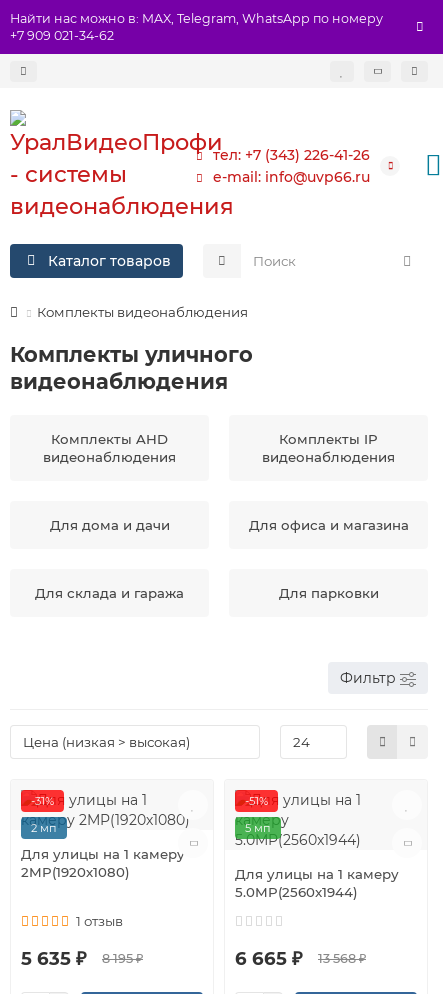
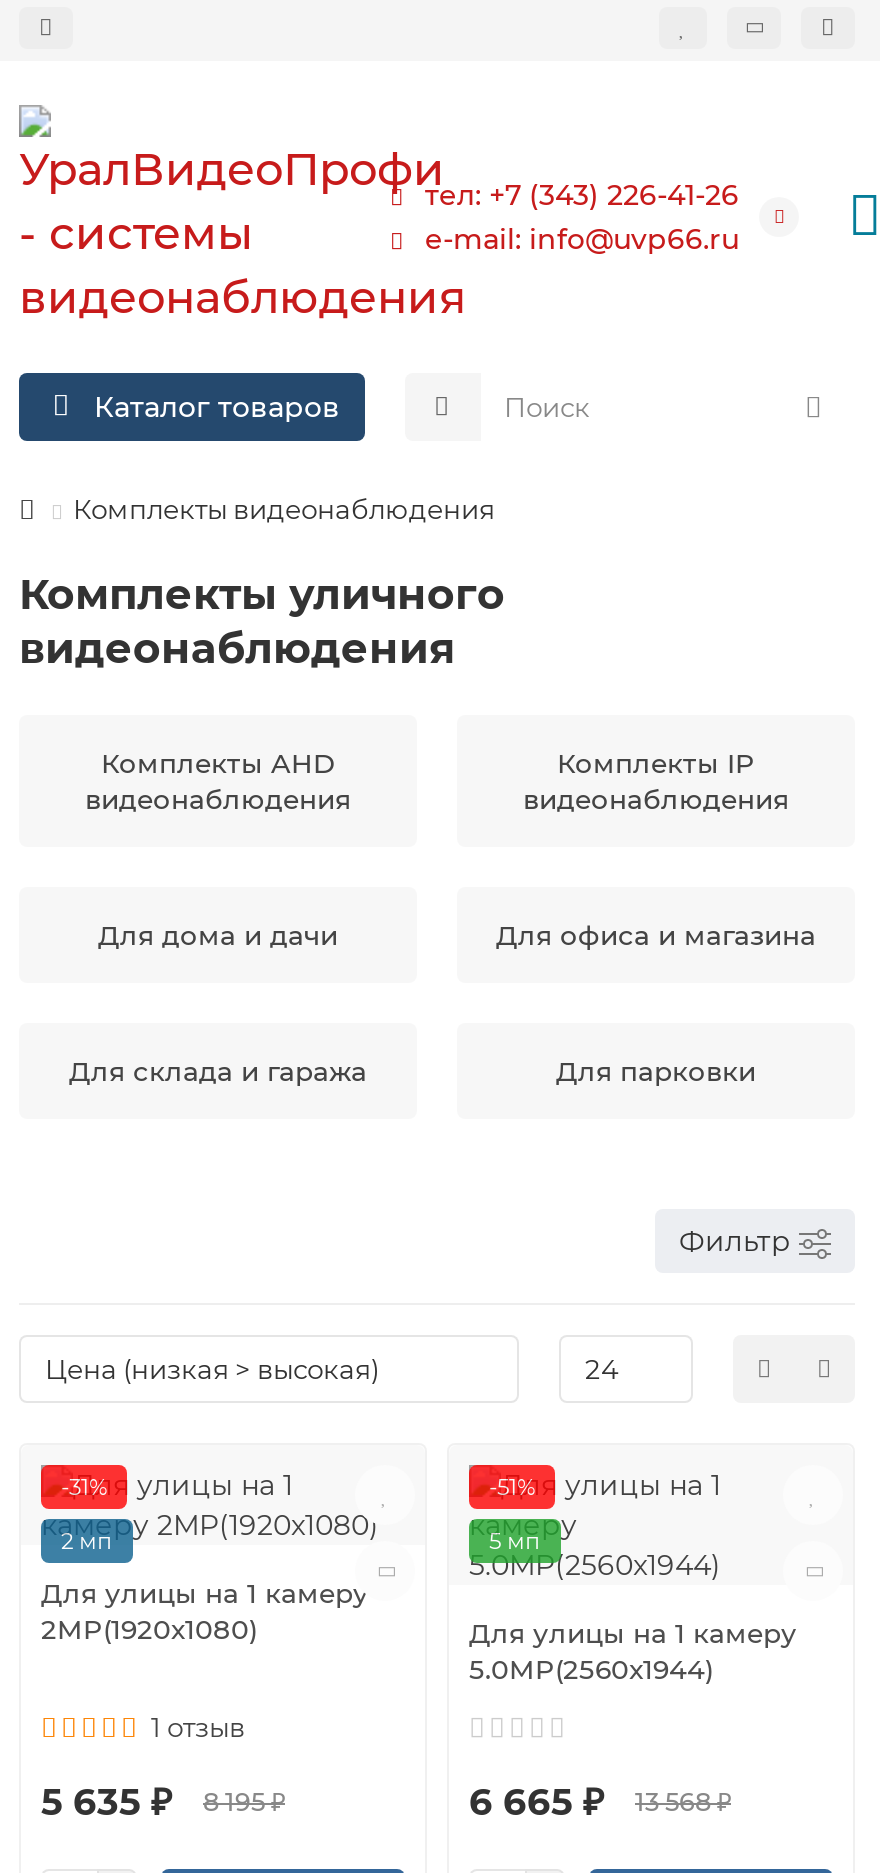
[10,11,383,43] Найти нас можно в: MAX, Telegram, WhatsApp по номеру | +7 909 021-34-62 -> none

